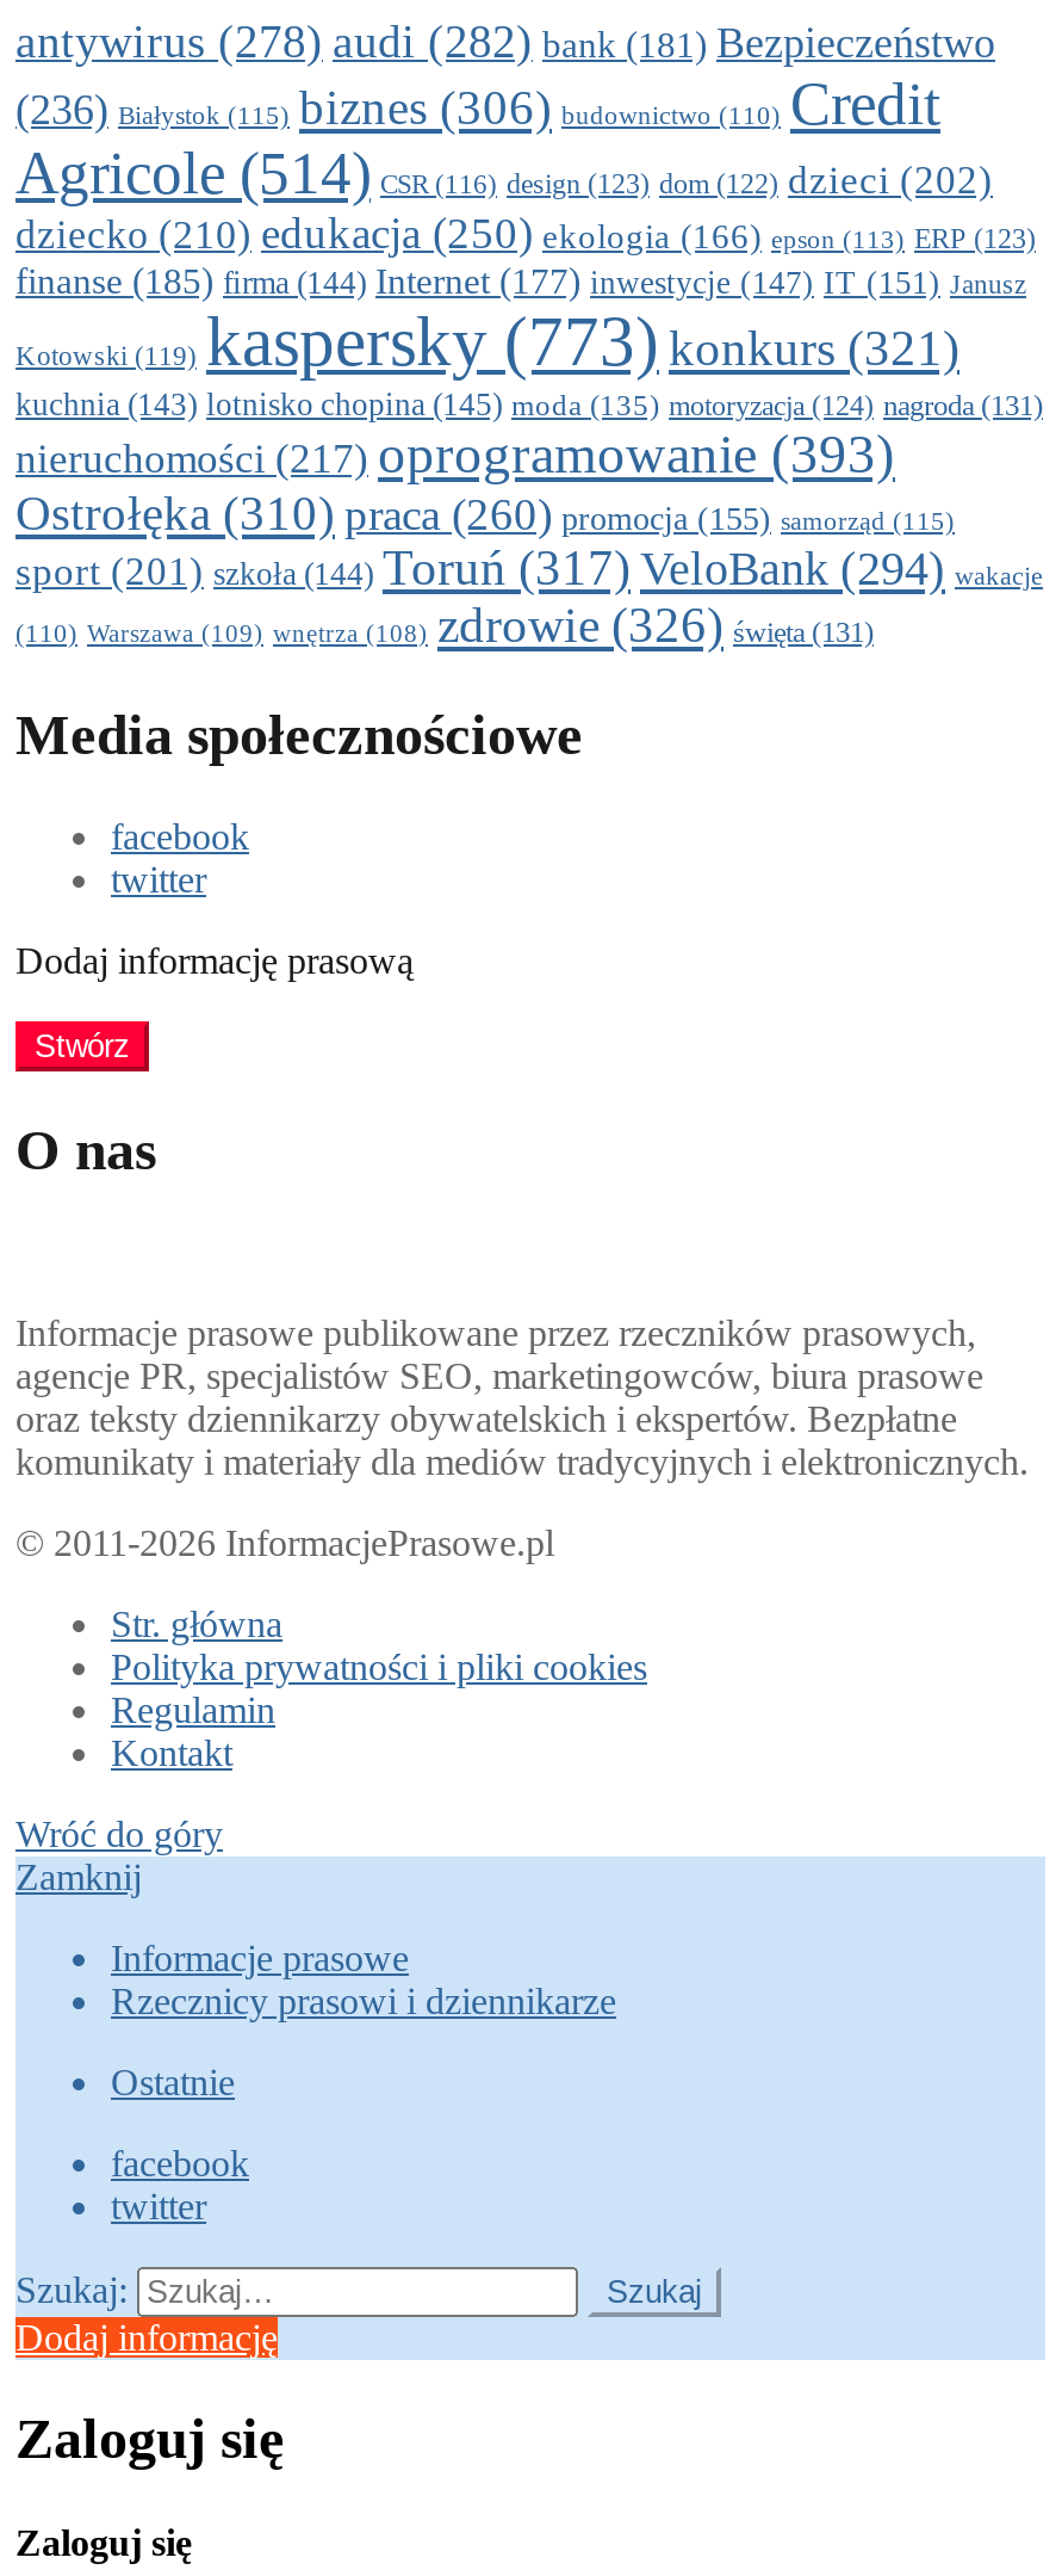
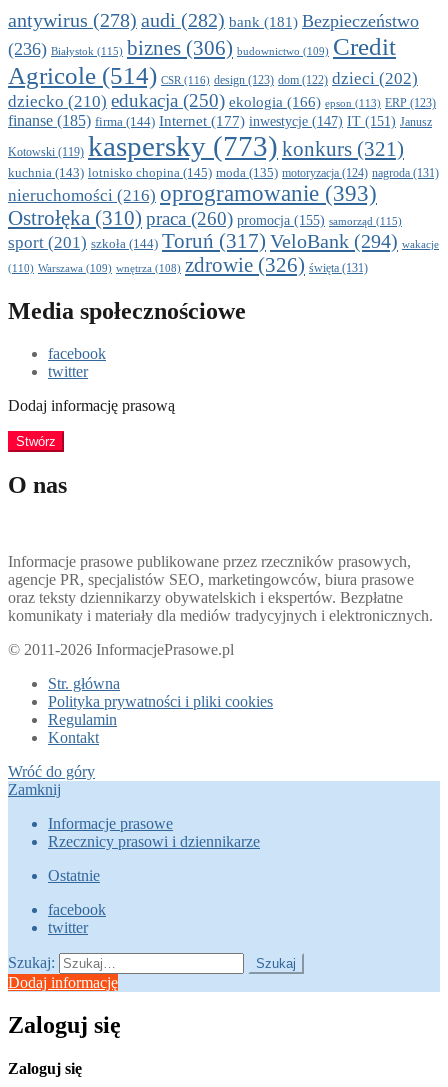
[15,69,940,136] (236) Białystok(115) biznes (306) budownictwo(110) Credit -> [8,32,396,60] (236) Białystok(115) biznes (306) budownictwo(109) Credit
[15,425,895,485] nieruchomości (217) oprogramowanie (393) -> [8,181,377,206] nieruchomości (216) oprogramowanie (393)

